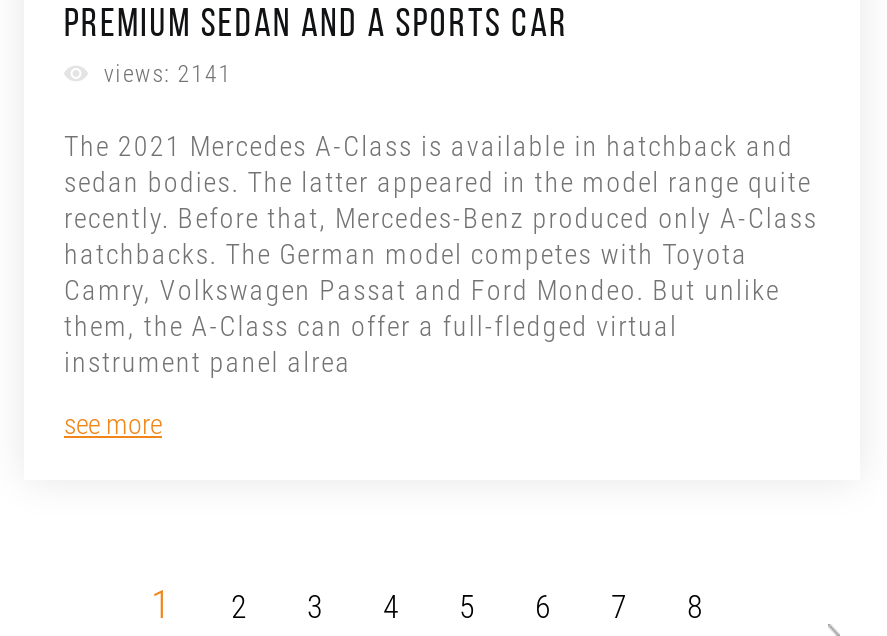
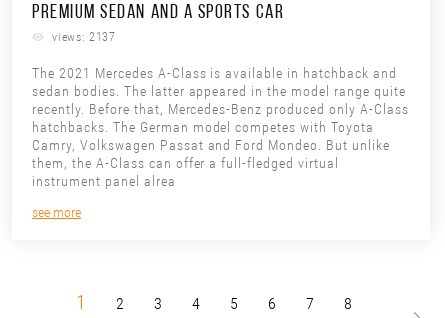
[104,60,232,88] views: 2141 -> [52,30,116,44] views: 2137

